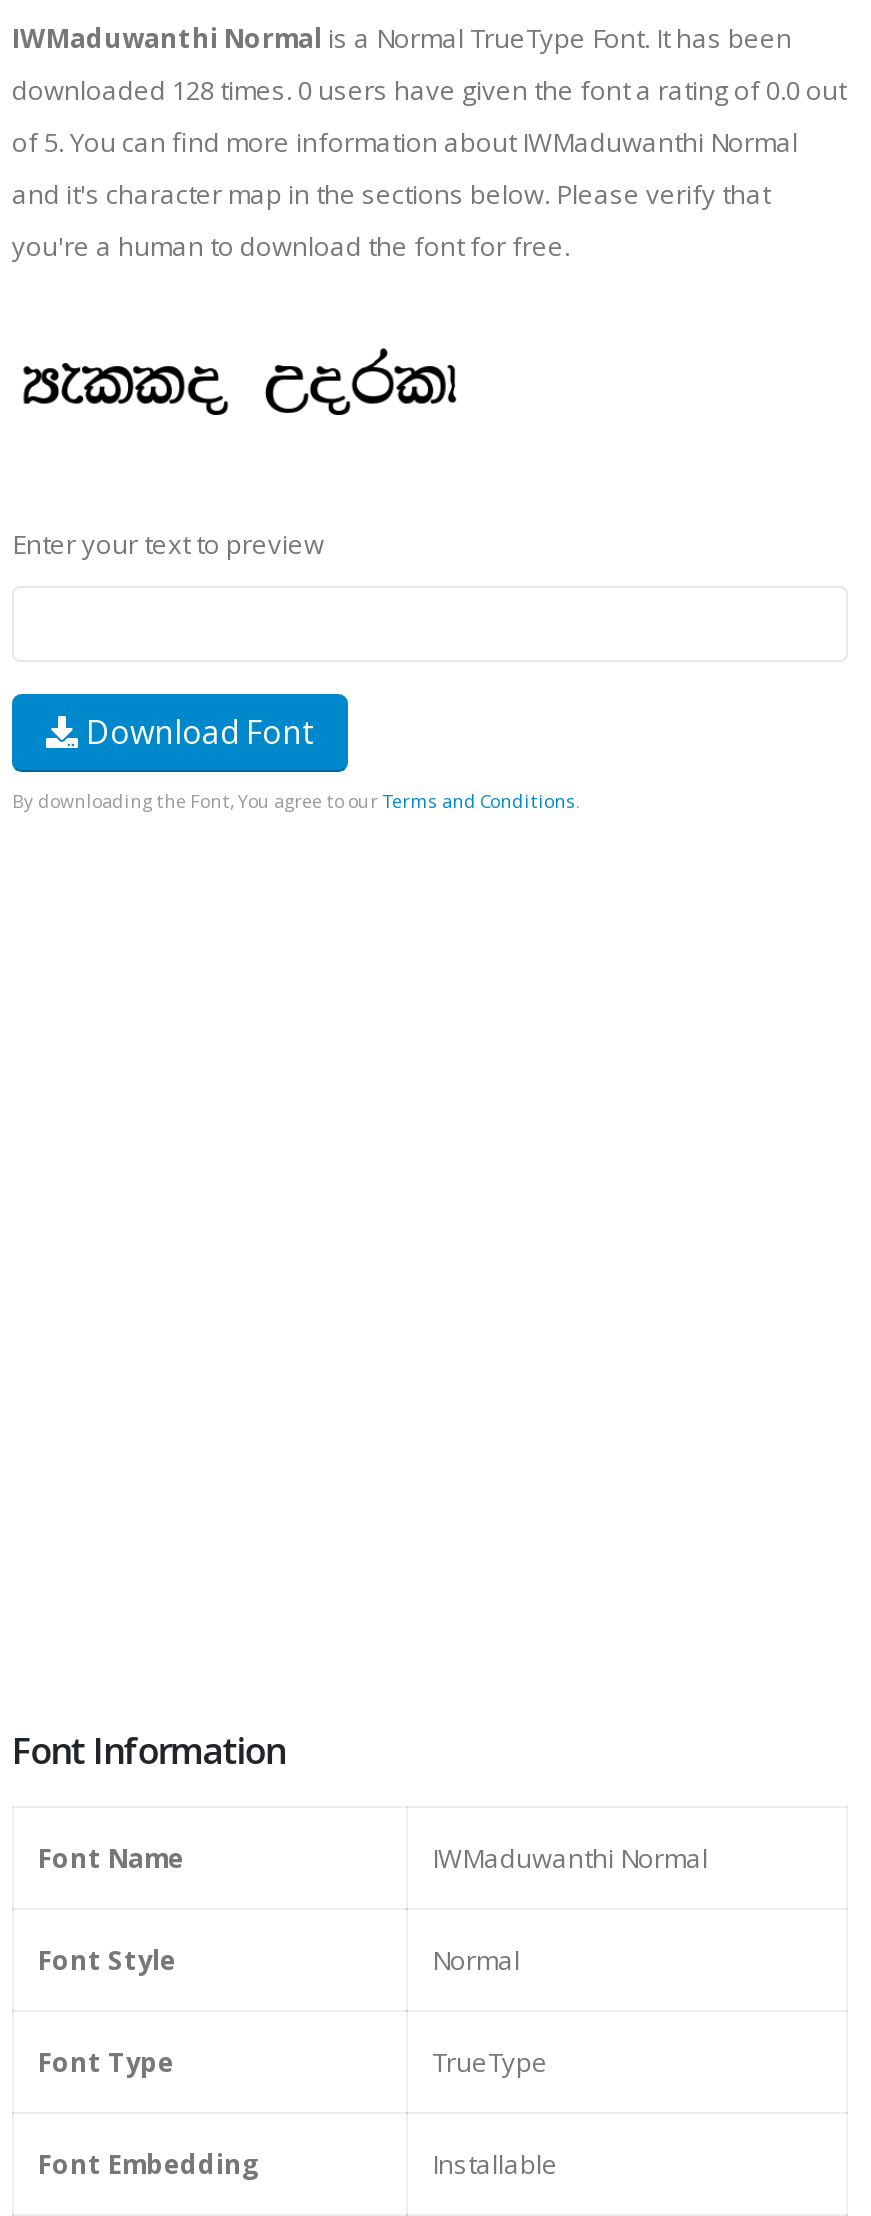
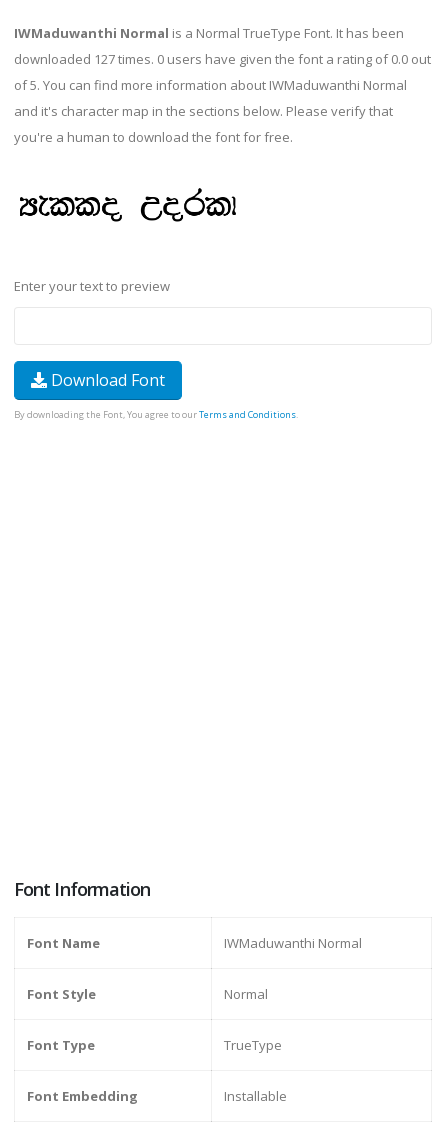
[12,72,846,108] downloaded 128 times. 0 users have given the font a rating of 0.0 out -> [14,50,431,68] downloaded 127 times. 0 users have given the font a rating of 0.0 out

